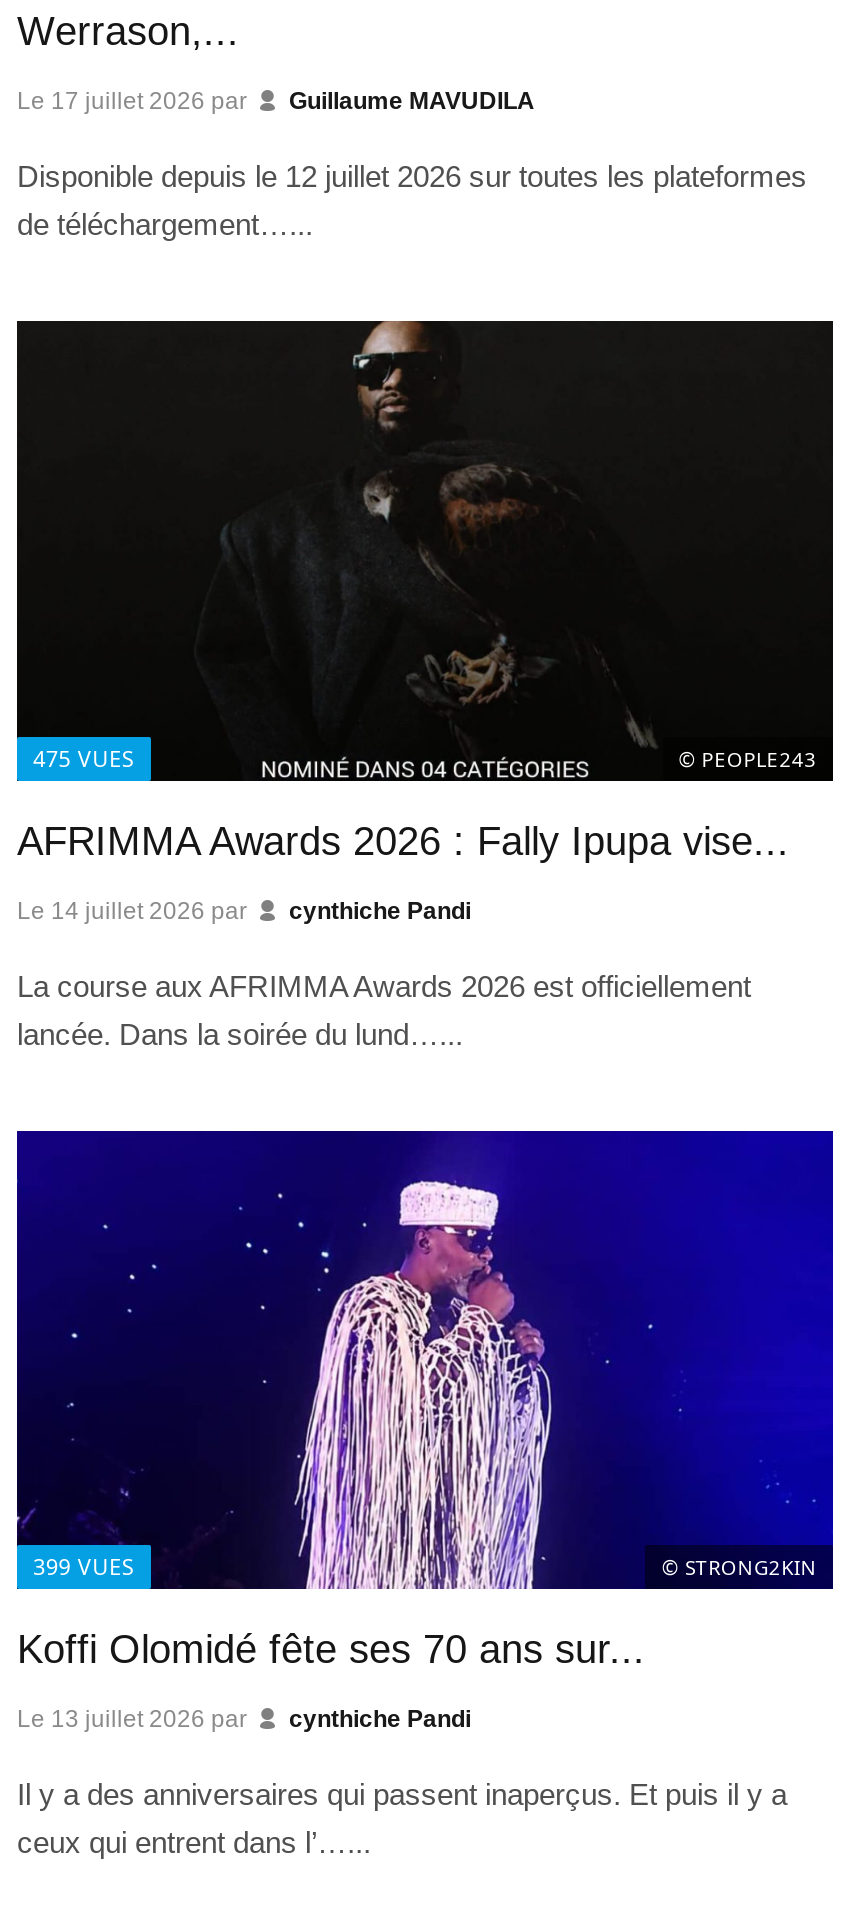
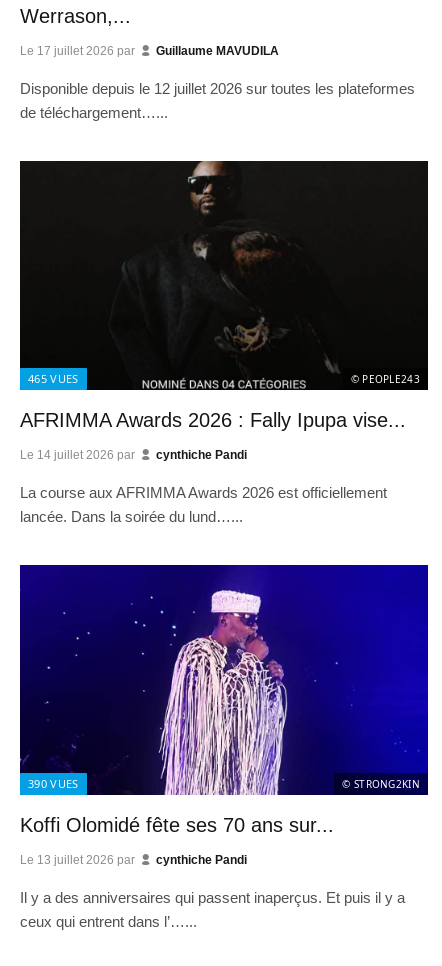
[33,742,134,772] 475 VUES -> [28,371,79,386] 465 VUES
[33,1551,134,1581] 399 VUES -> [28,775,79,790] 390 VUES

